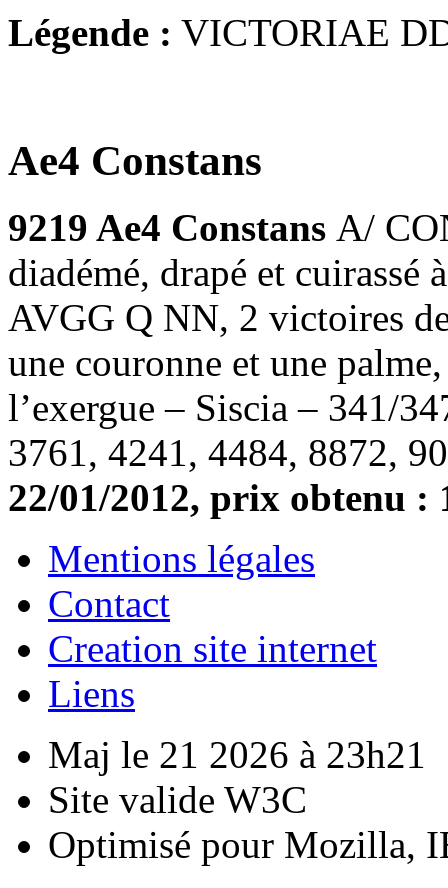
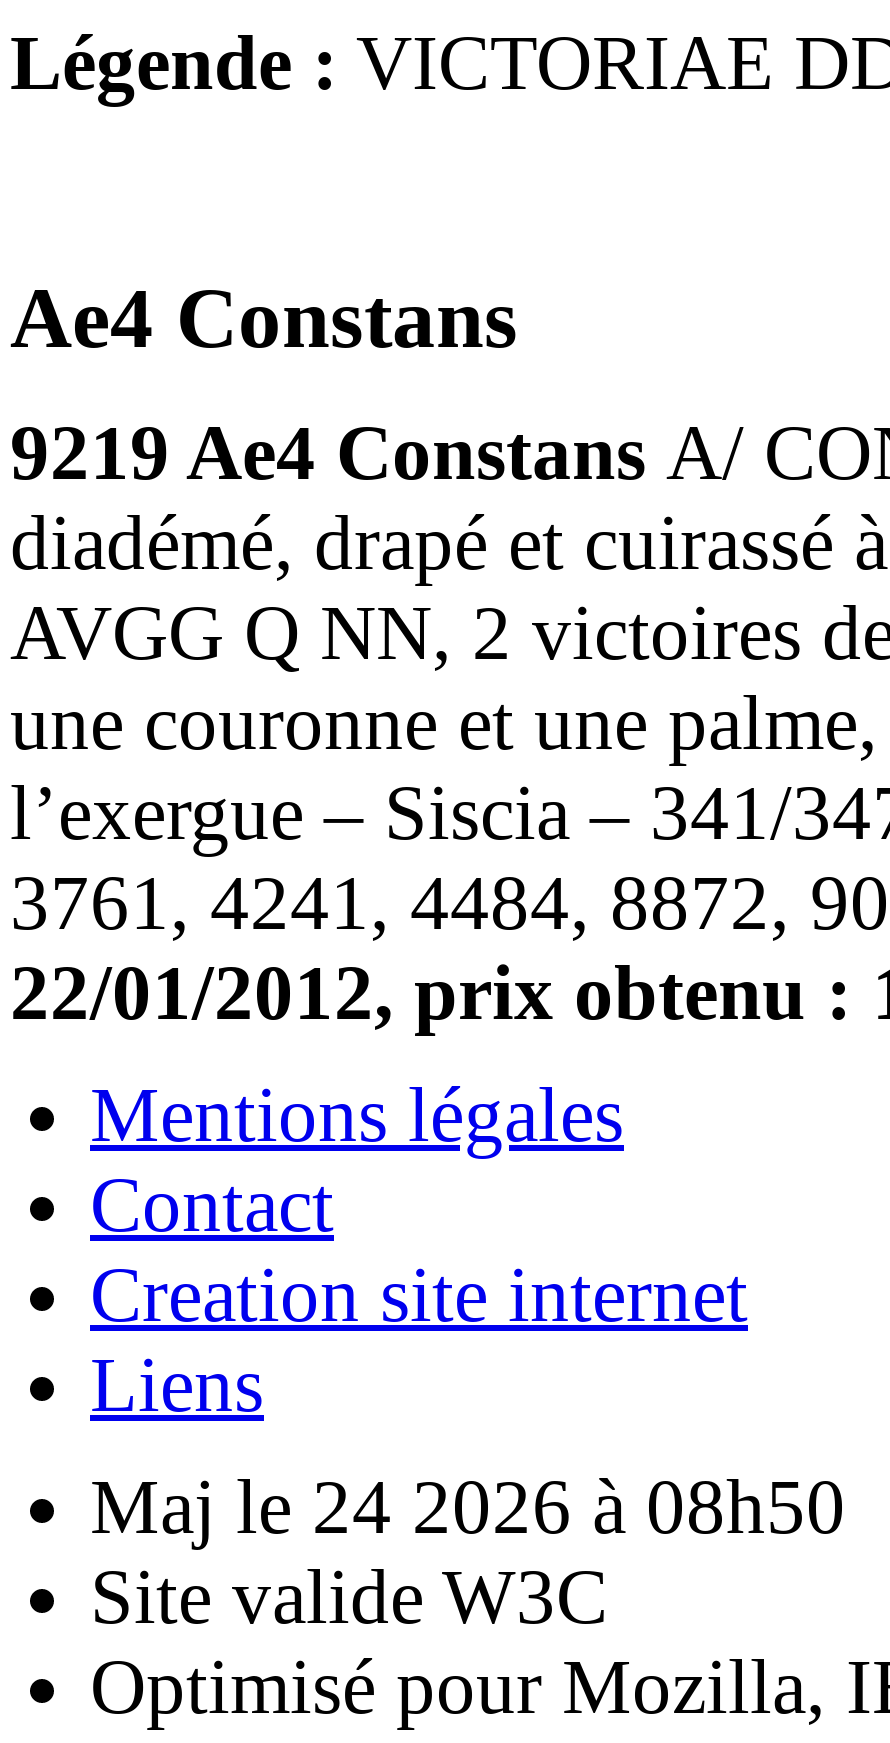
[48,733,426,776] Maj le 21 2026 à 23h21 -> [90,1462,846,1548] Maj le 24 2026 à 08h50

